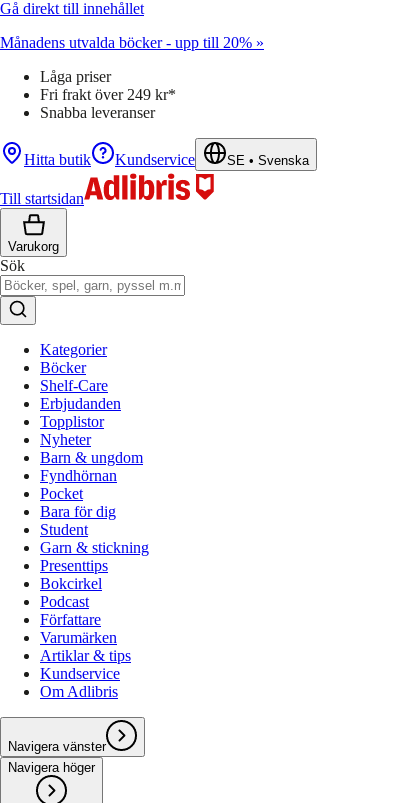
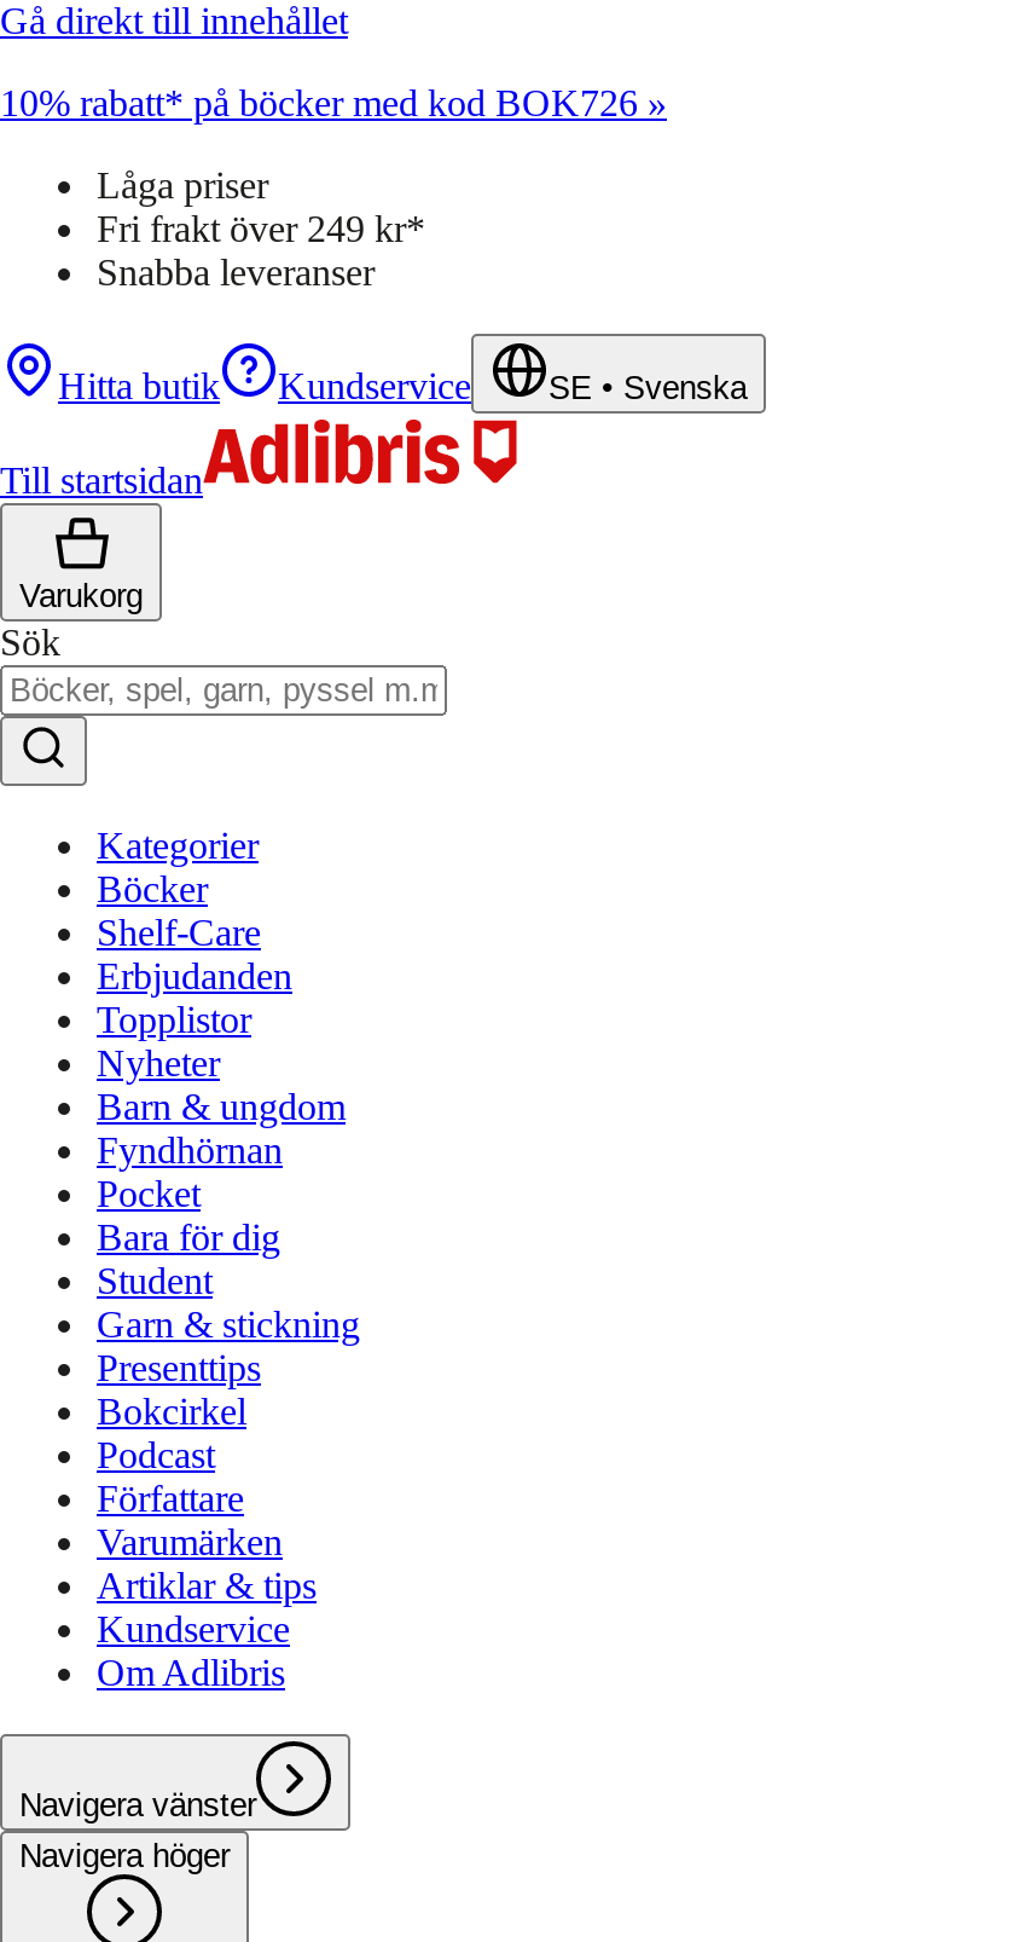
[0,34,264,51] Månadens utvalda böcker - upp till 20% » -> [0,82,667,123] 10% rabatt* på böcker med kod BOK726 »

